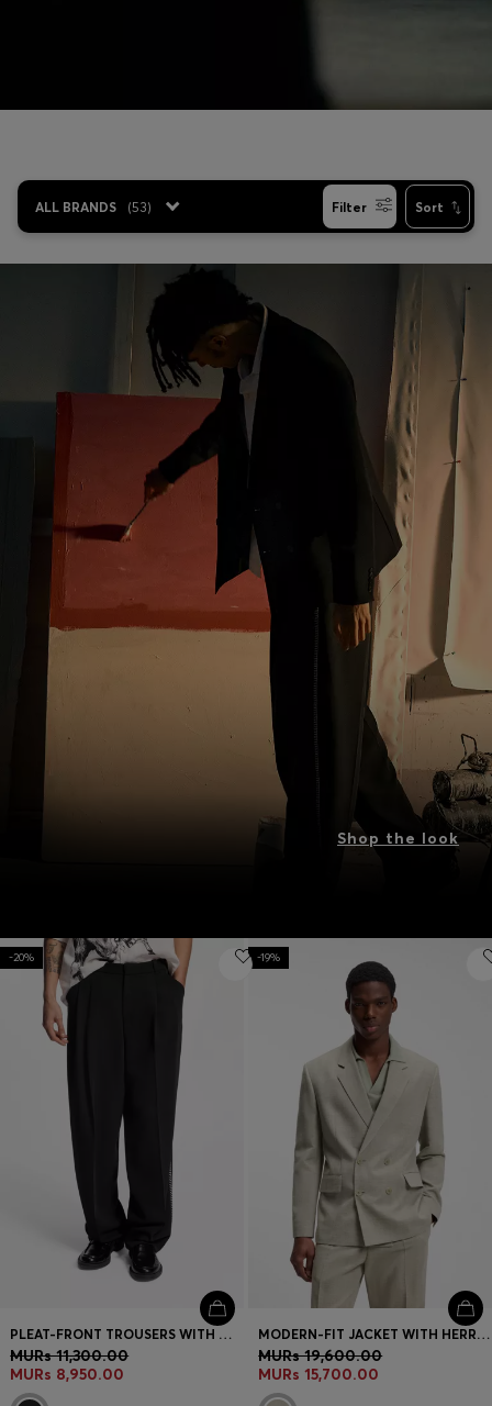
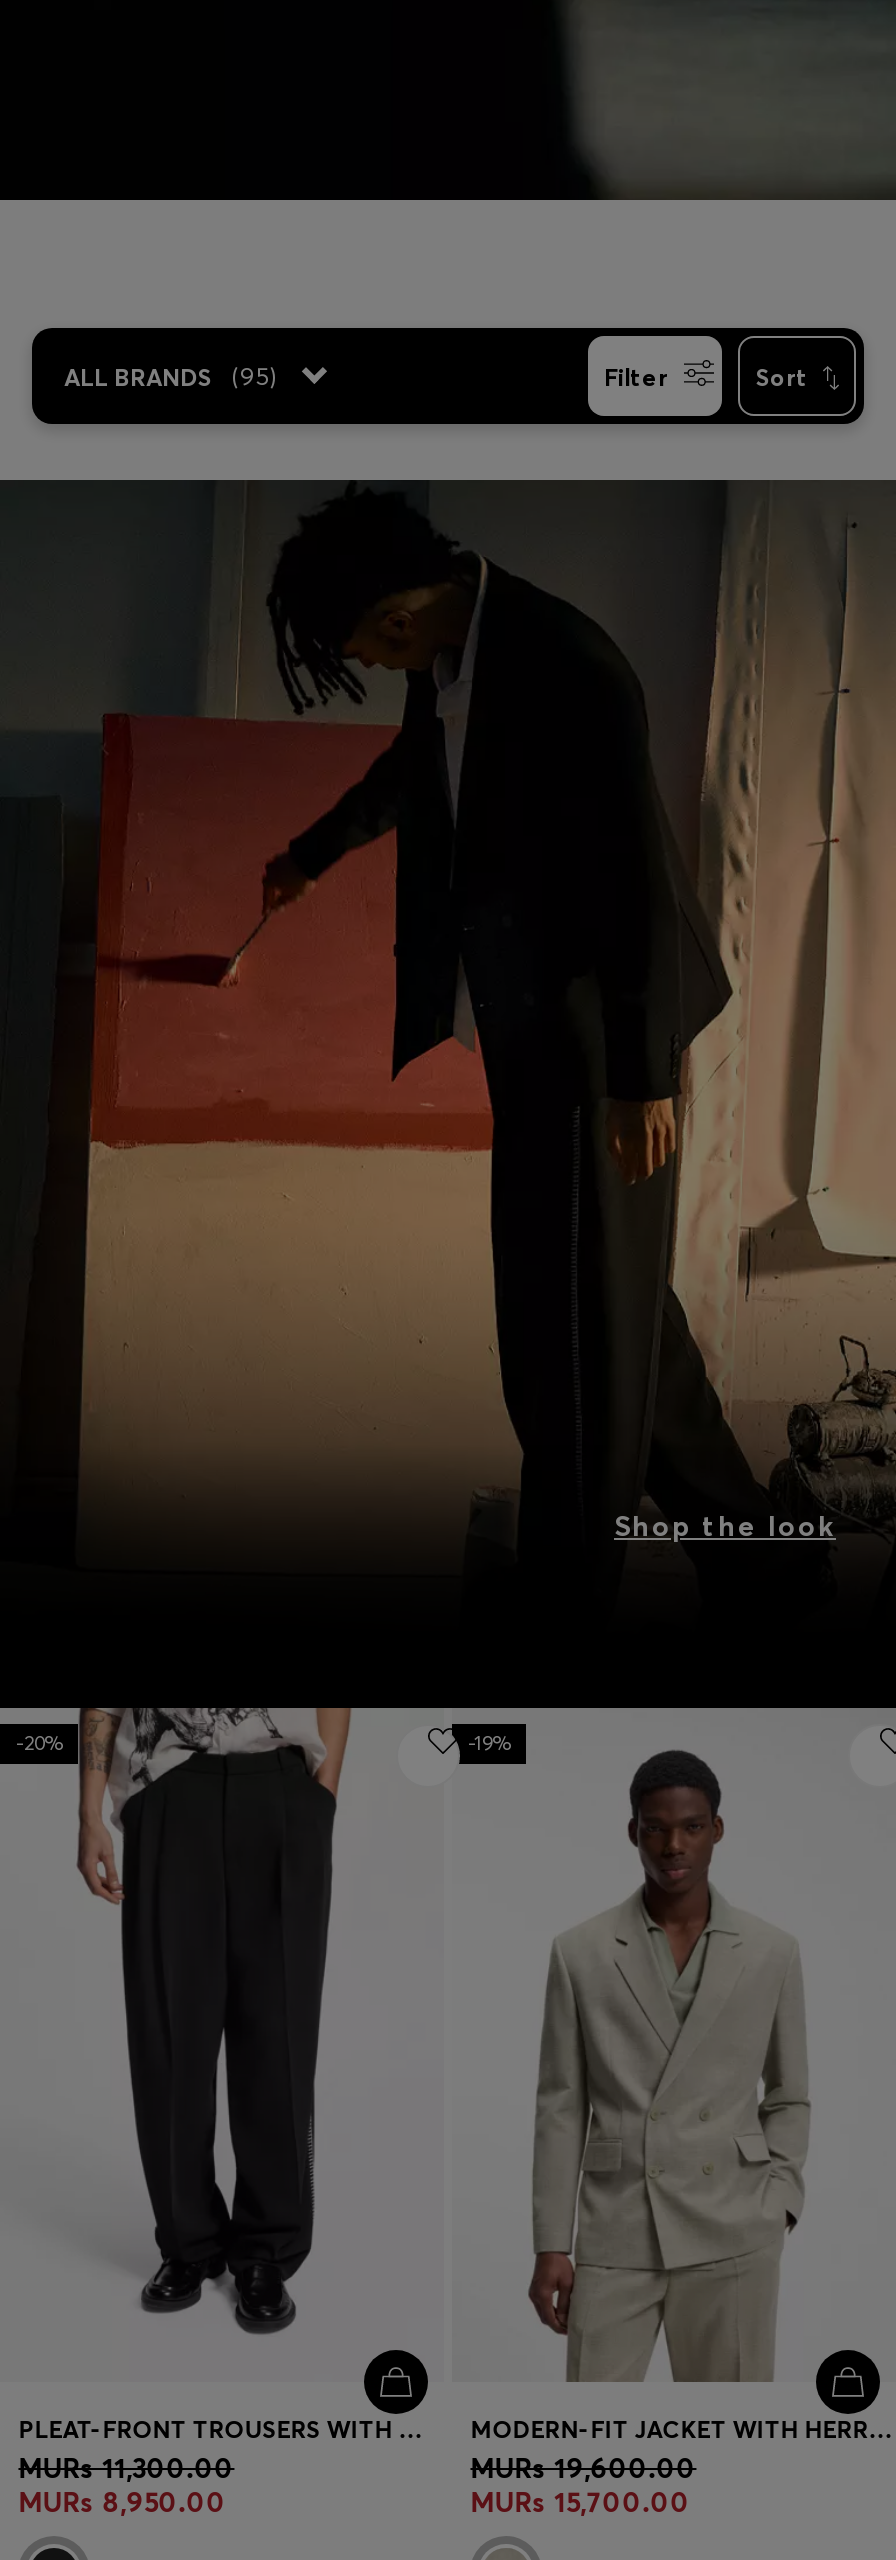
[35,198,152,215] ALL BRANDS (53) -> [64,361,278,391] ALL BRANDS (95)

